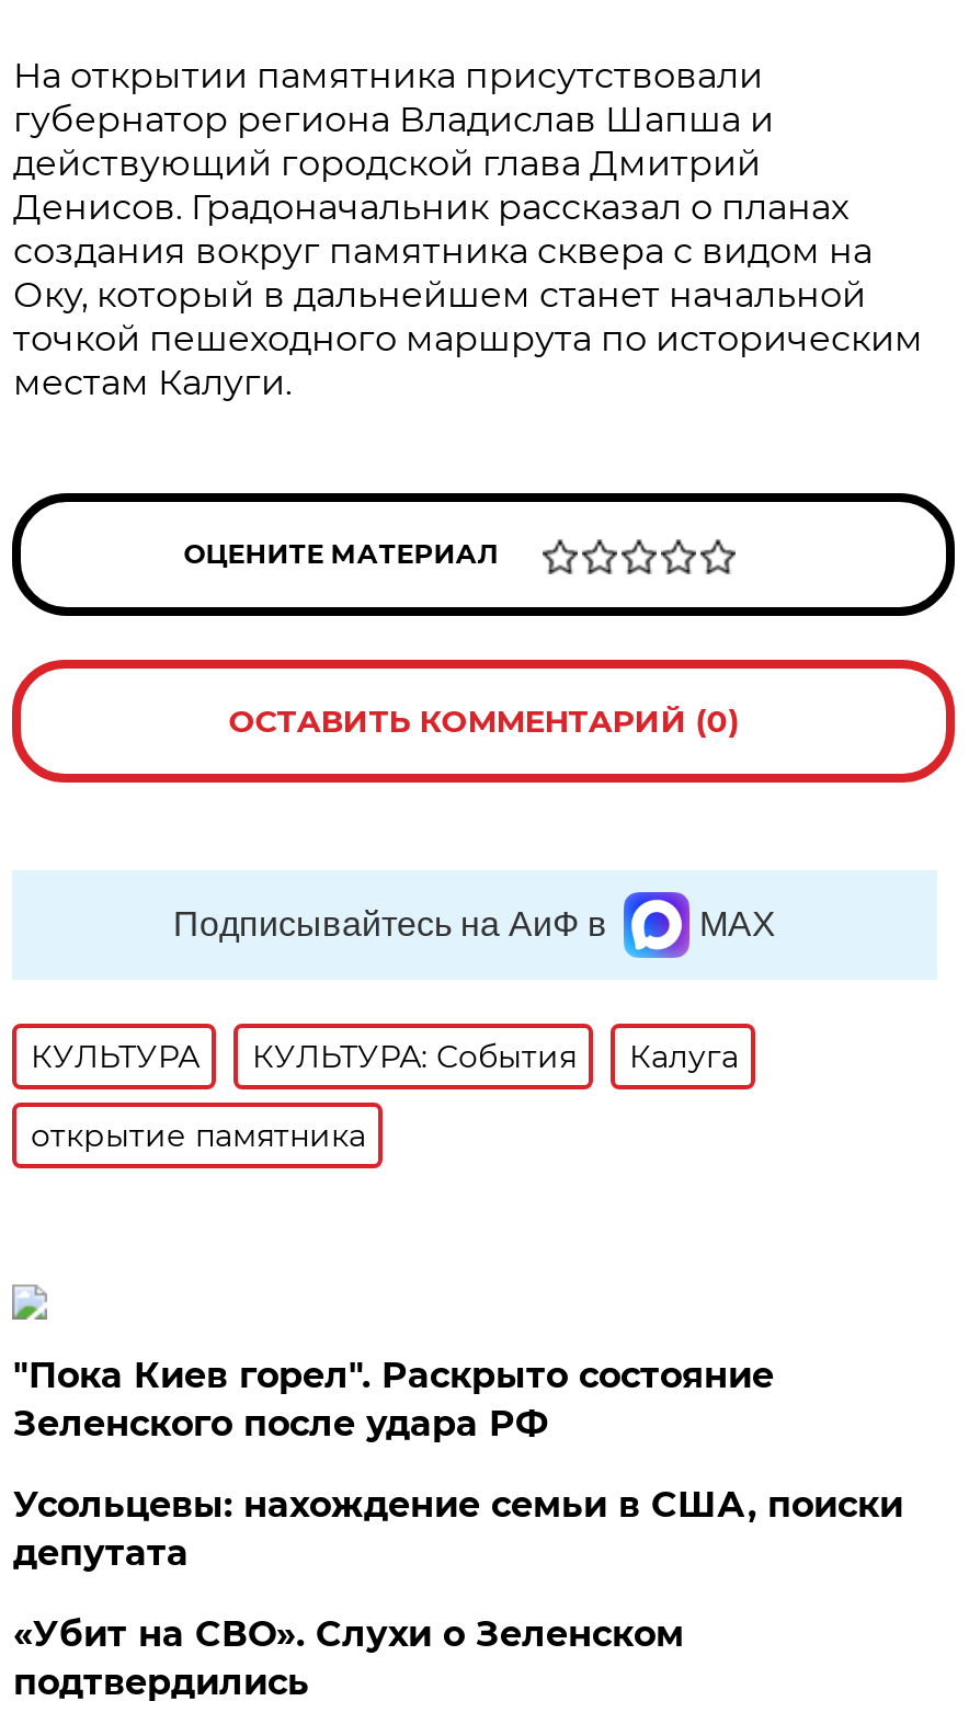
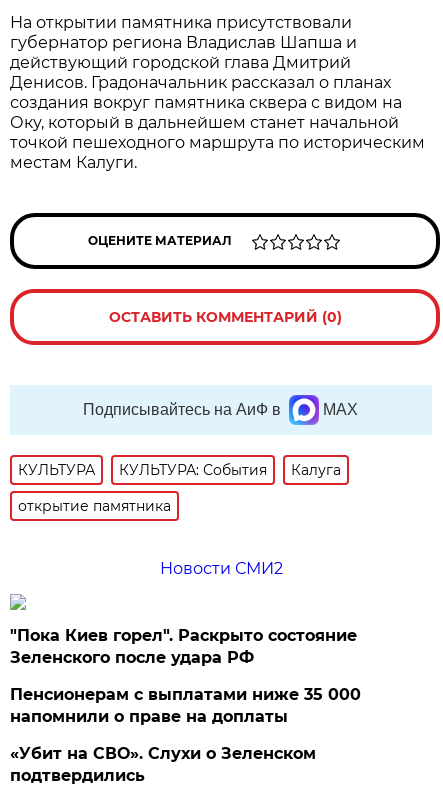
none -> [160,559,283,578] Новости СМИ2
[13,1484,903,1574] Усольцевы: нахождение семьи в США, поиски | депутата -> [10,685,361,726] Пенсионерам с выплатами ниже 35 000 | напомнили о праве на доплаты

